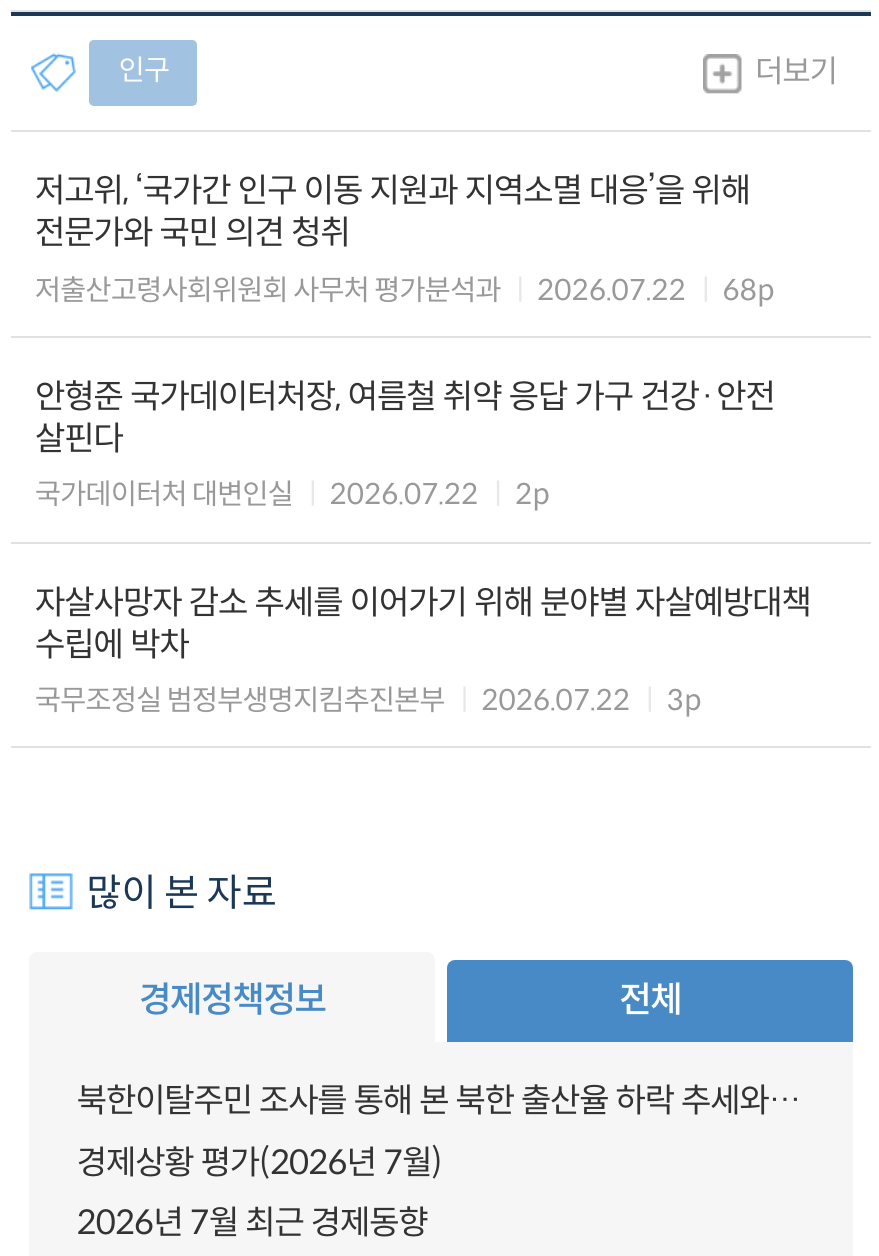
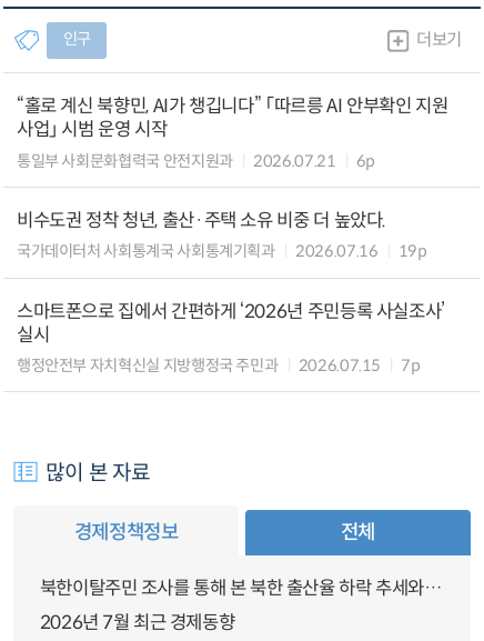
[35,170,774,307] 저고위, ‘국가간 인구 이동 지원과 지역소멸 대응’을 위해 | 전문가와 국민 의견 청취 | 저출산고령사회위원회 사무처 평가분석과 | 2026.07.22 | 68p -> [17,95,448,171] “홀로 계신 북향민, AI가 챙깁니다” 「따르릉 AI 안부확인 지원 | 사업」 시범 운영 시작 | 통일부 사회문화협력국 안전지원과 | 2026.07.21 | 6p
[35,376,775,513] 안형준 국가데이터처장, 여름철 취약 응답 가구 건강·안전 | 살핀다 | 국가데이터처 대변인실 | 2026.07.22 | 2p -> [17,209,427,261] 비수도권 정착 청년, 출산·주택 소유 비중 더 높았다. | 국가데이터처 사회통계국 사회통계기획과 | 2026.07.16 | 19p
[35,582,811,718] 자살사망자 감소 추세를 이어가기 위해 분야별 자살예방대책 | 수립에 박차 | 국무조정실 범정부생명지킴추진본부 | 2026.07.22 | 3p -> [17,300,445,376] 스마트폰으로 집에서 간편하게 ‘2026년 주민등록 사실조사’ | 실시 | 행정안전부 자치혁신실 지방행정국 주민과 | 2026.07.15 | 7p
[77,1141,442,1183] 경제상황 평가(2026년 7월) -> none

